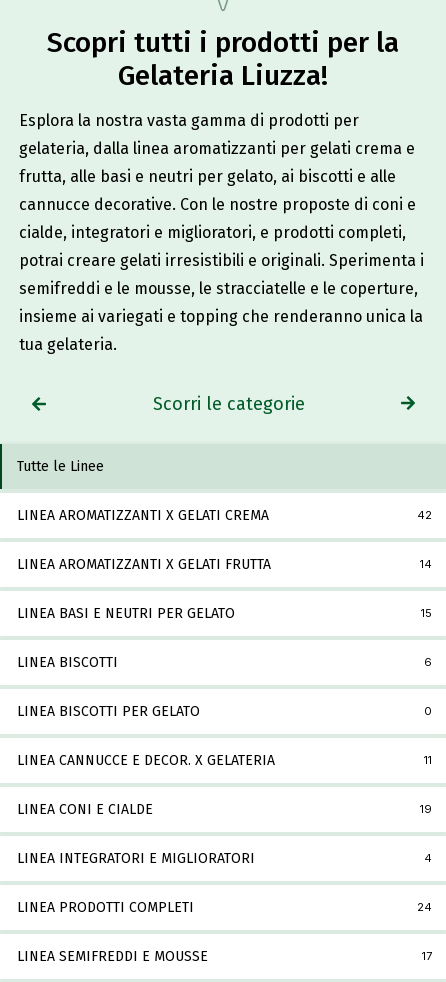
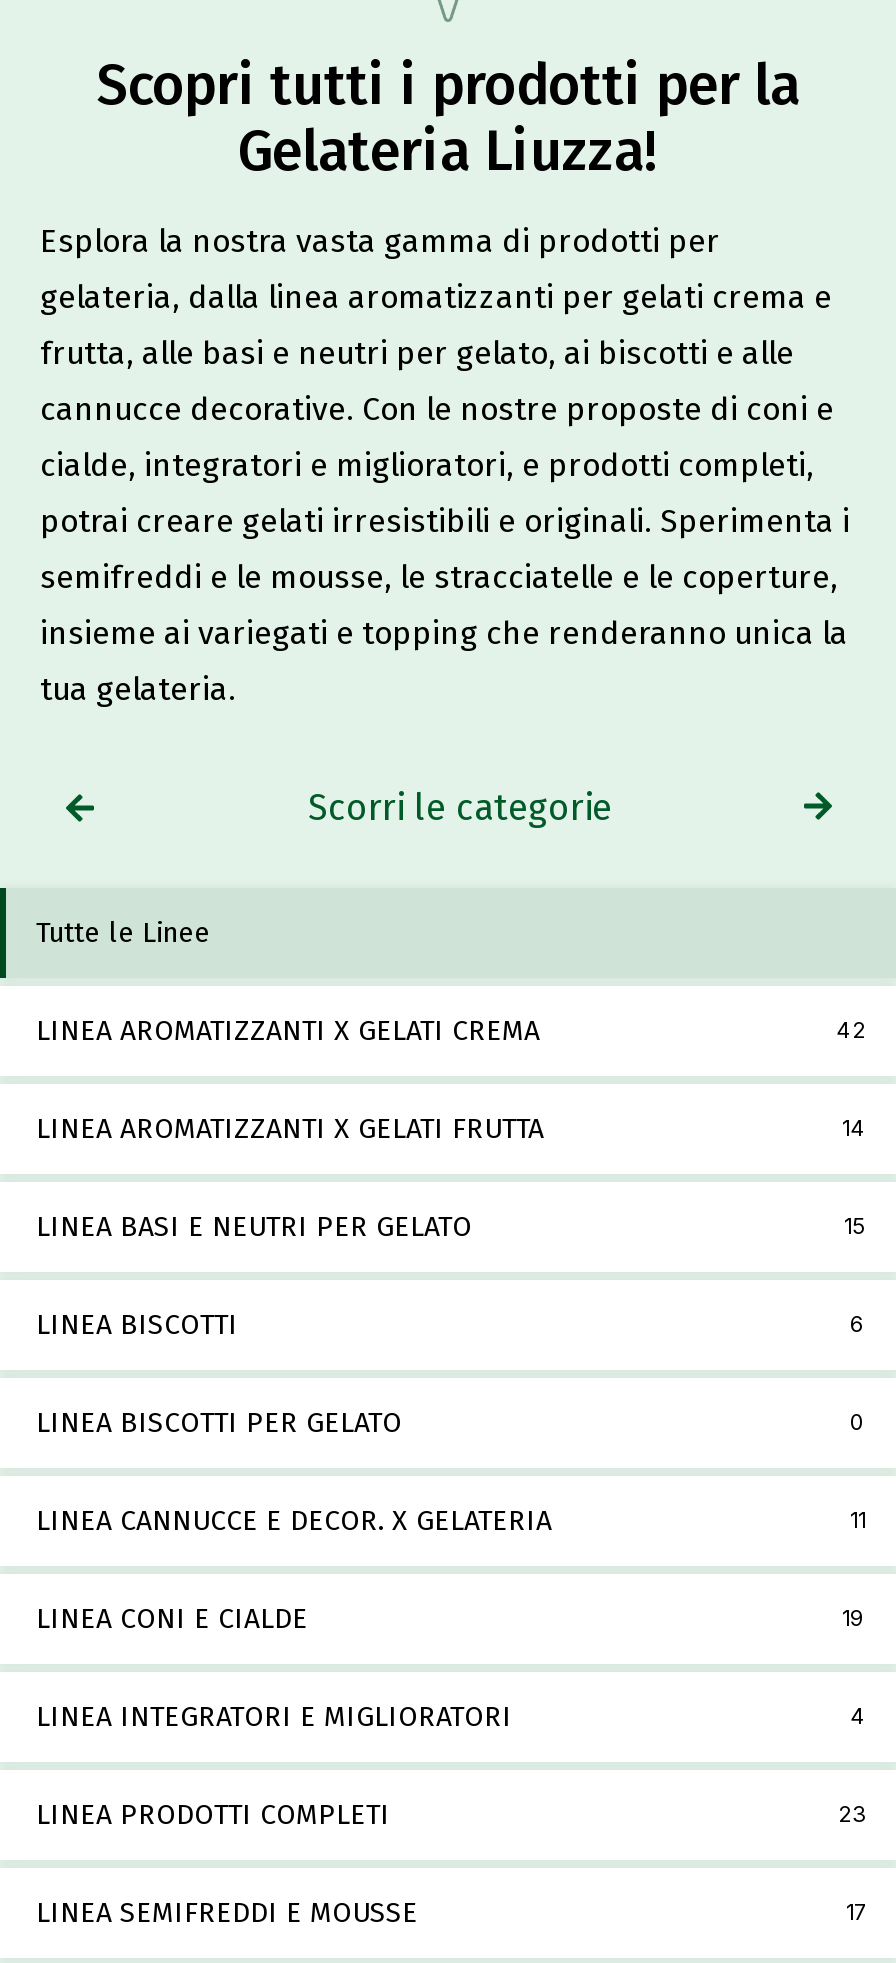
[417,900,432,914] 24 -> [838,1801,866,1829] 23

